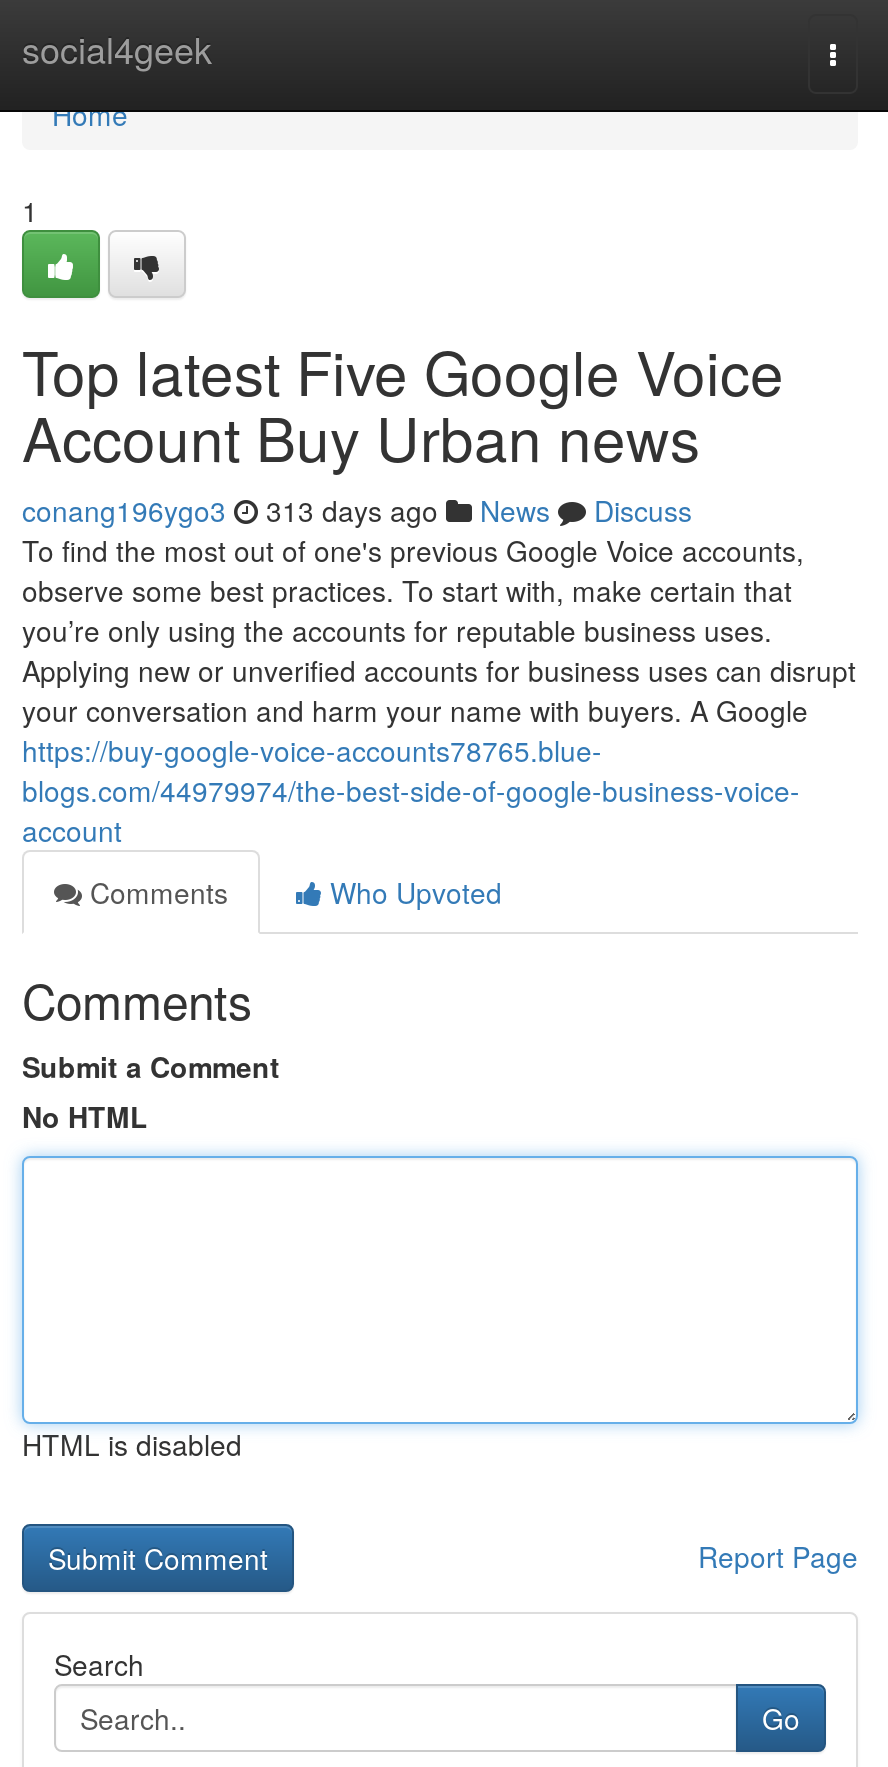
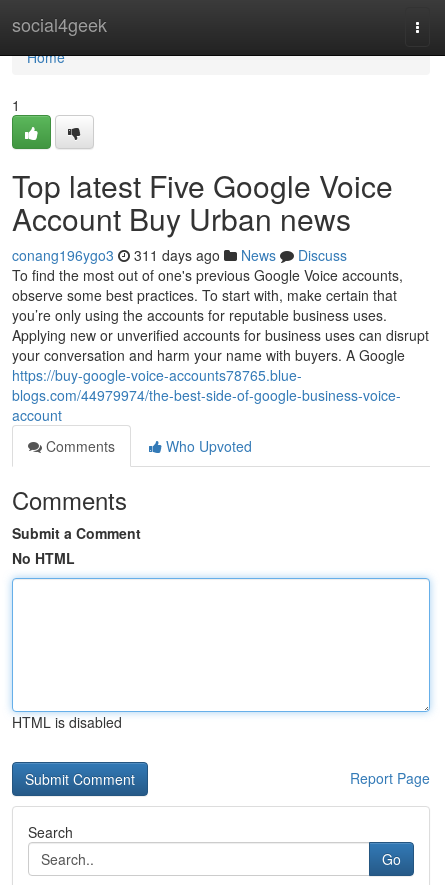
[22,490,692,530] conang196ygo3 313 days ago News Discuss -> [12,245,347,265] conang196ygo3 311 days ago News Discuss

